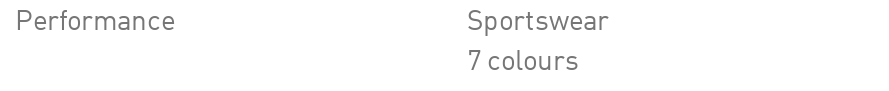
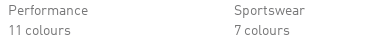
none -> [8,24,71,38] 11 colours

